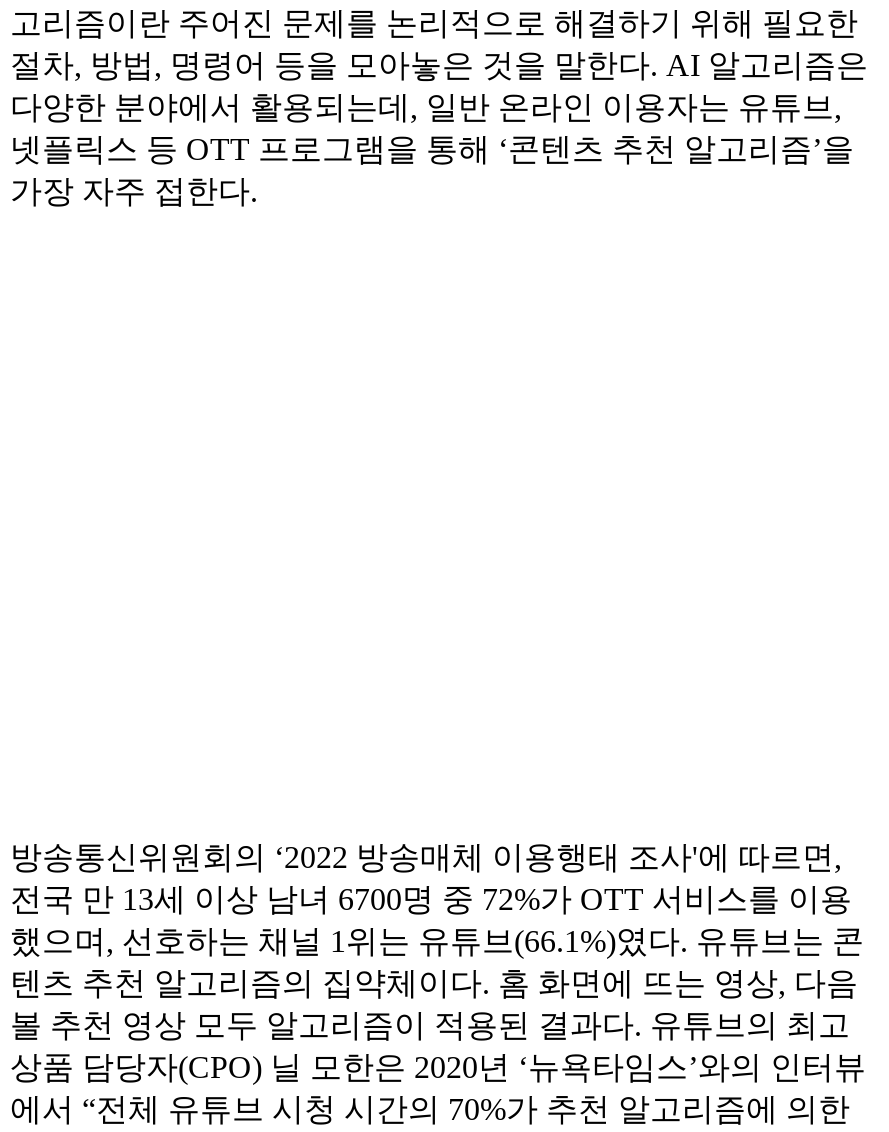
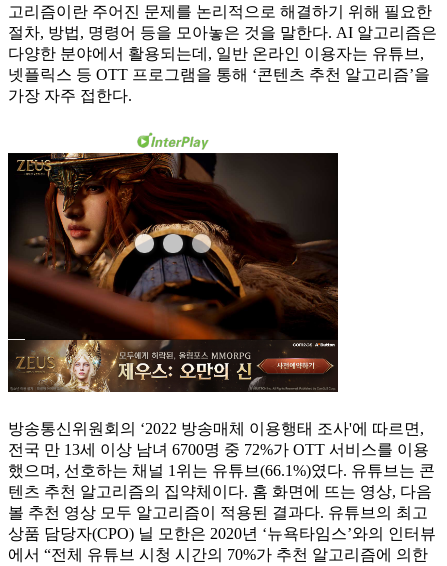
none -> [7,132,339,393] [image]

